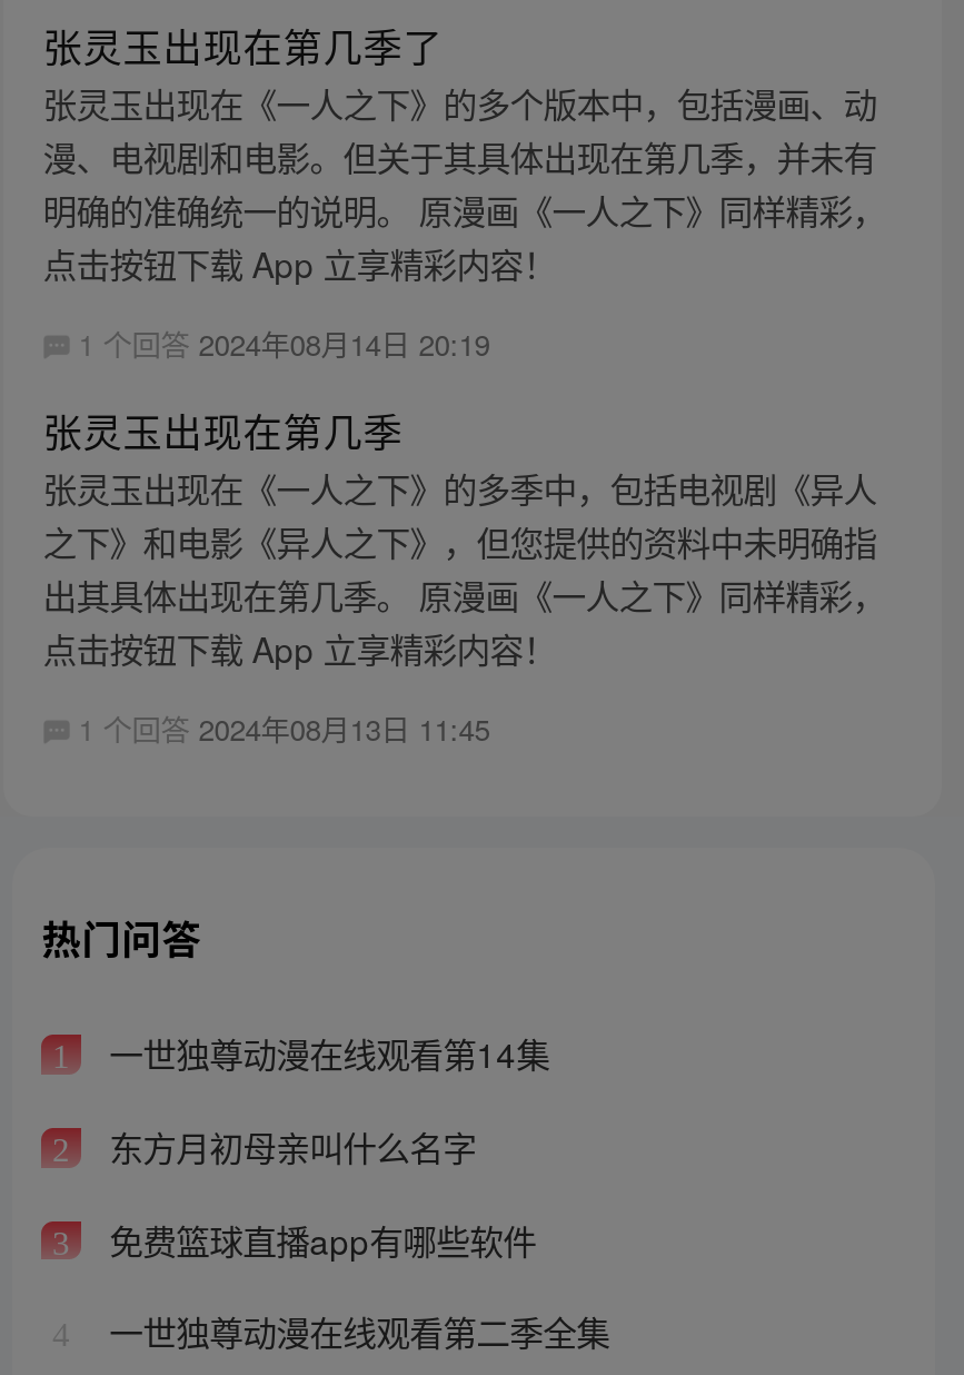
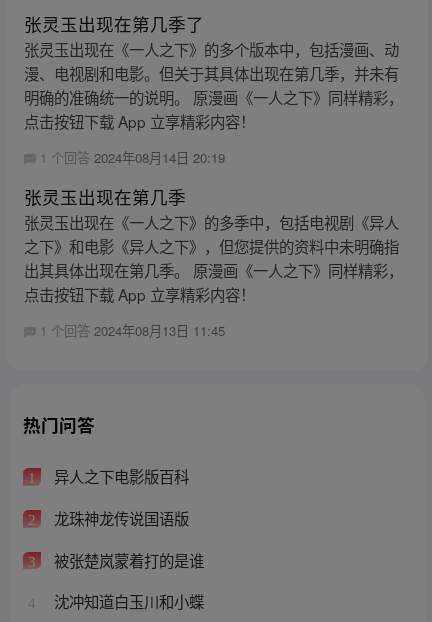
[100,1029,549,1078] 一世独尊动漫在线观看第14集 -> [50,465,189,487] 异人之下电影版百科
[100,1122,476,1171] 东方月初母亲叫什么名字 -> [50,507,189,529] 龙珠神龙传说国语版
[100,1214,536,1263] 免费篮球直播app有哪些软件 -> [50,549,204,571] 被张楚岚蒙着打的是谁
[100,1307,610,1356] 一世独尊动漫在线观看第二季全集 -> [50,590,204,612] 沈冲知道白玉川和小蝶

